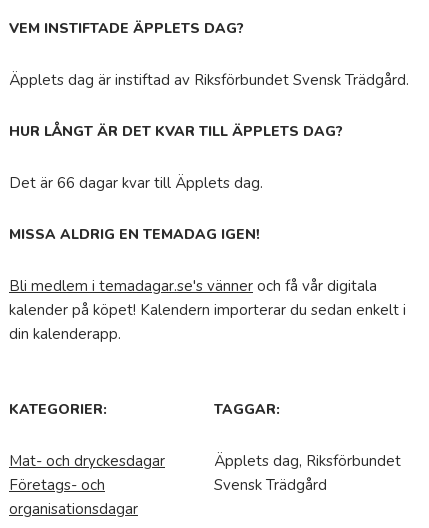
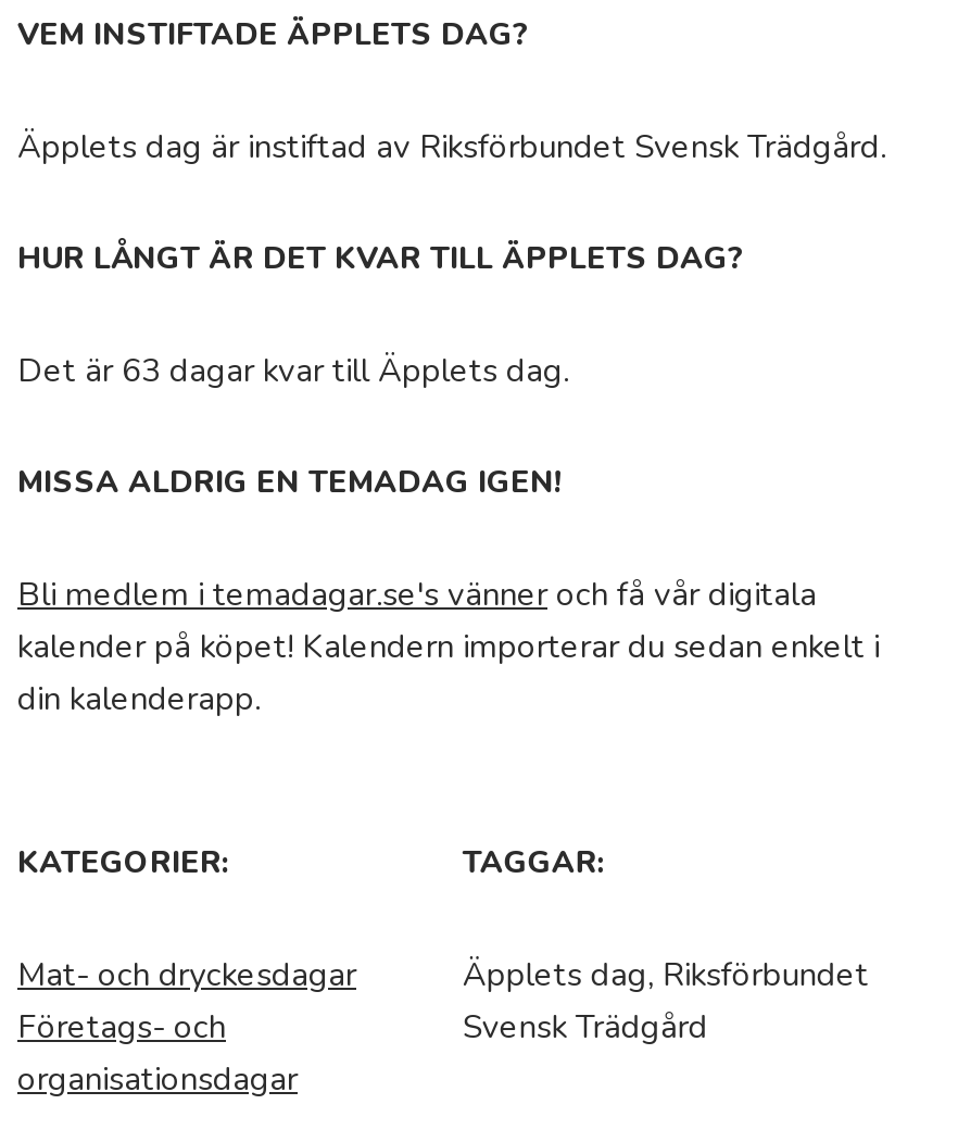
[9,173,263,193] Det är 66 dagar kvar till Äpplets dag. -> [17,349,569,392] Det är 63 dagar kvar till Äpplets dag.

